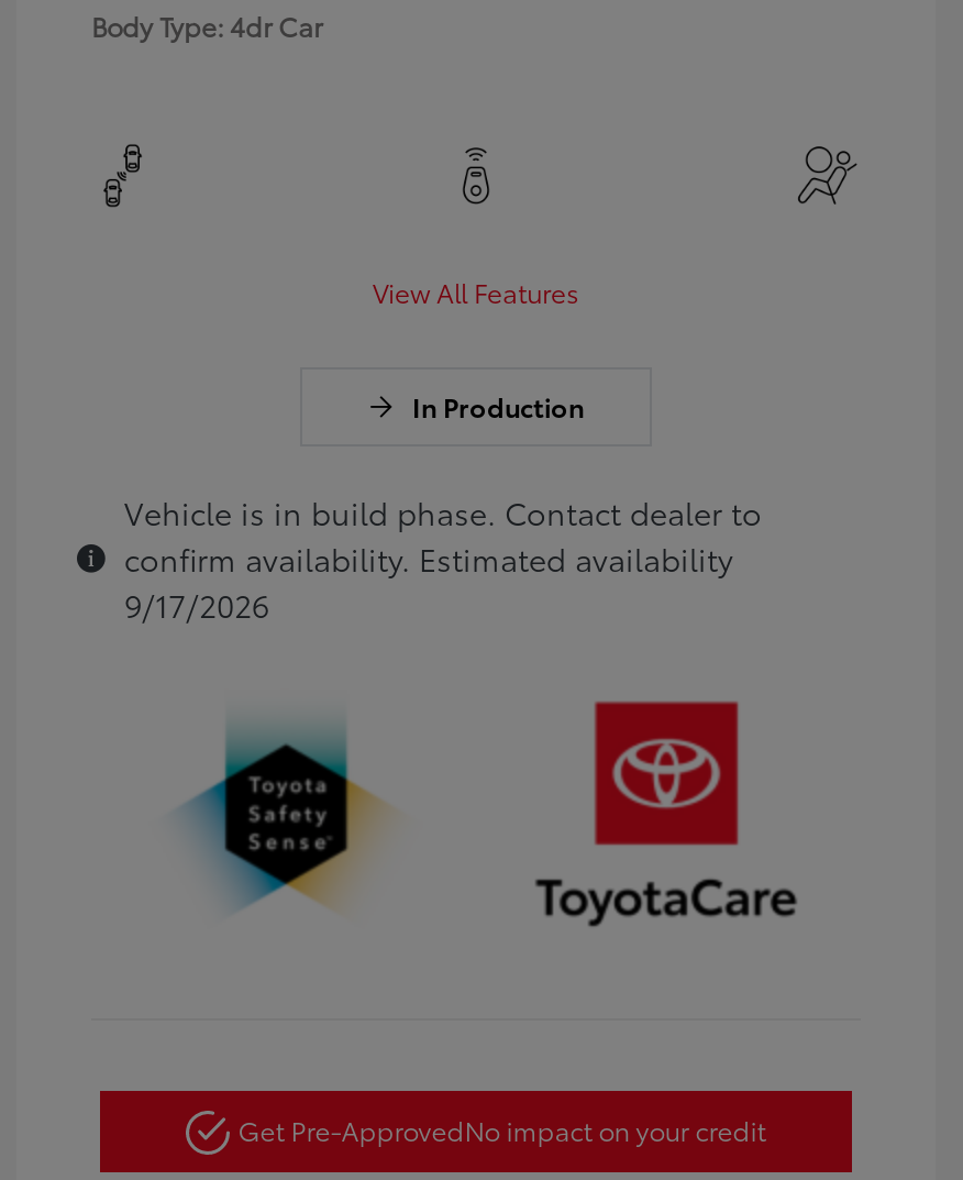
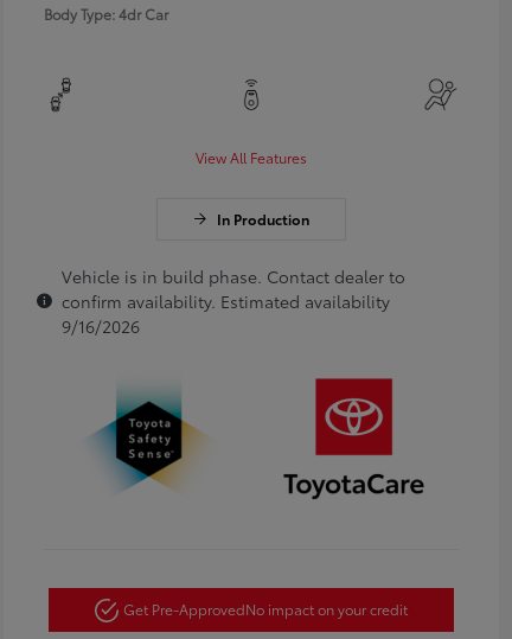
[124,583,269,627] 9/17/2026 -> [62,314,140,338] 9/16/2026

